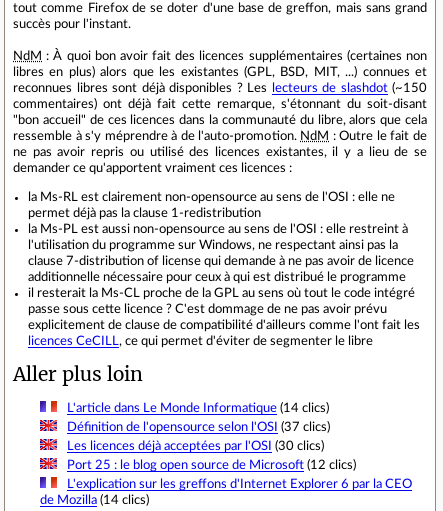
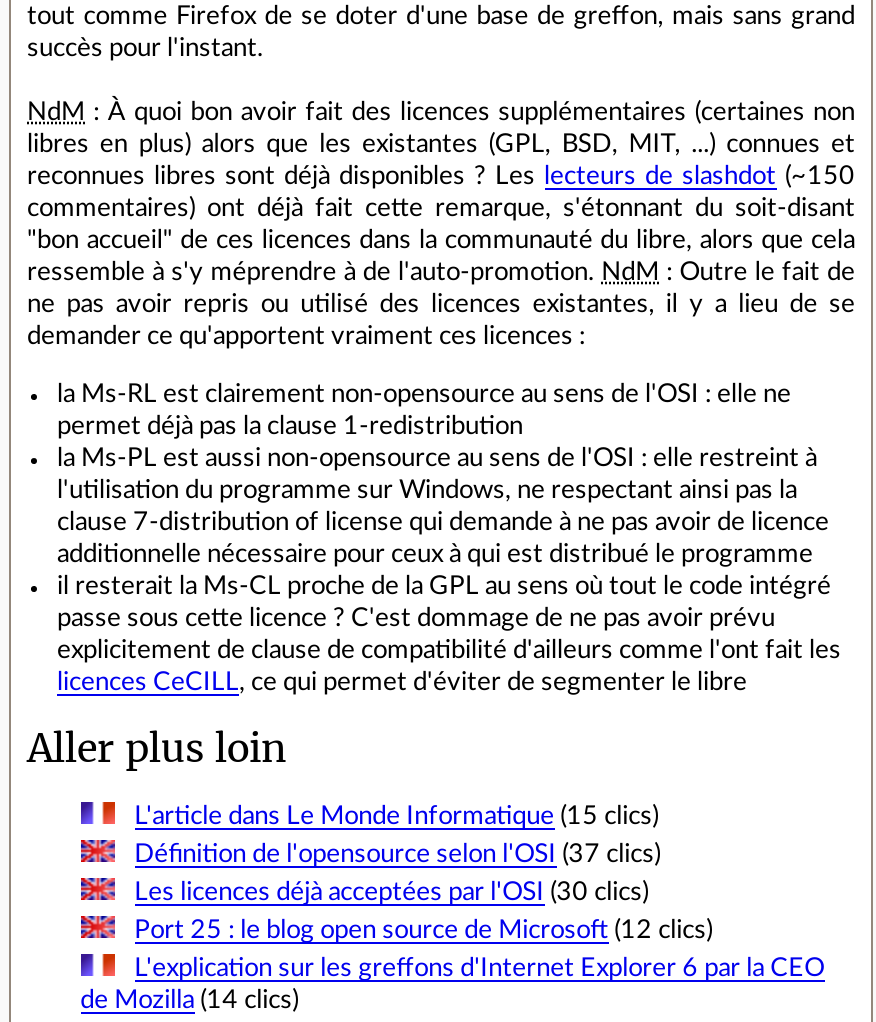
[67,401,329,413] L'article dans Le Monde Informatique (14 clics) -> [134,803,658,827] L'article dans Le Monde Informatique (15 clics)

